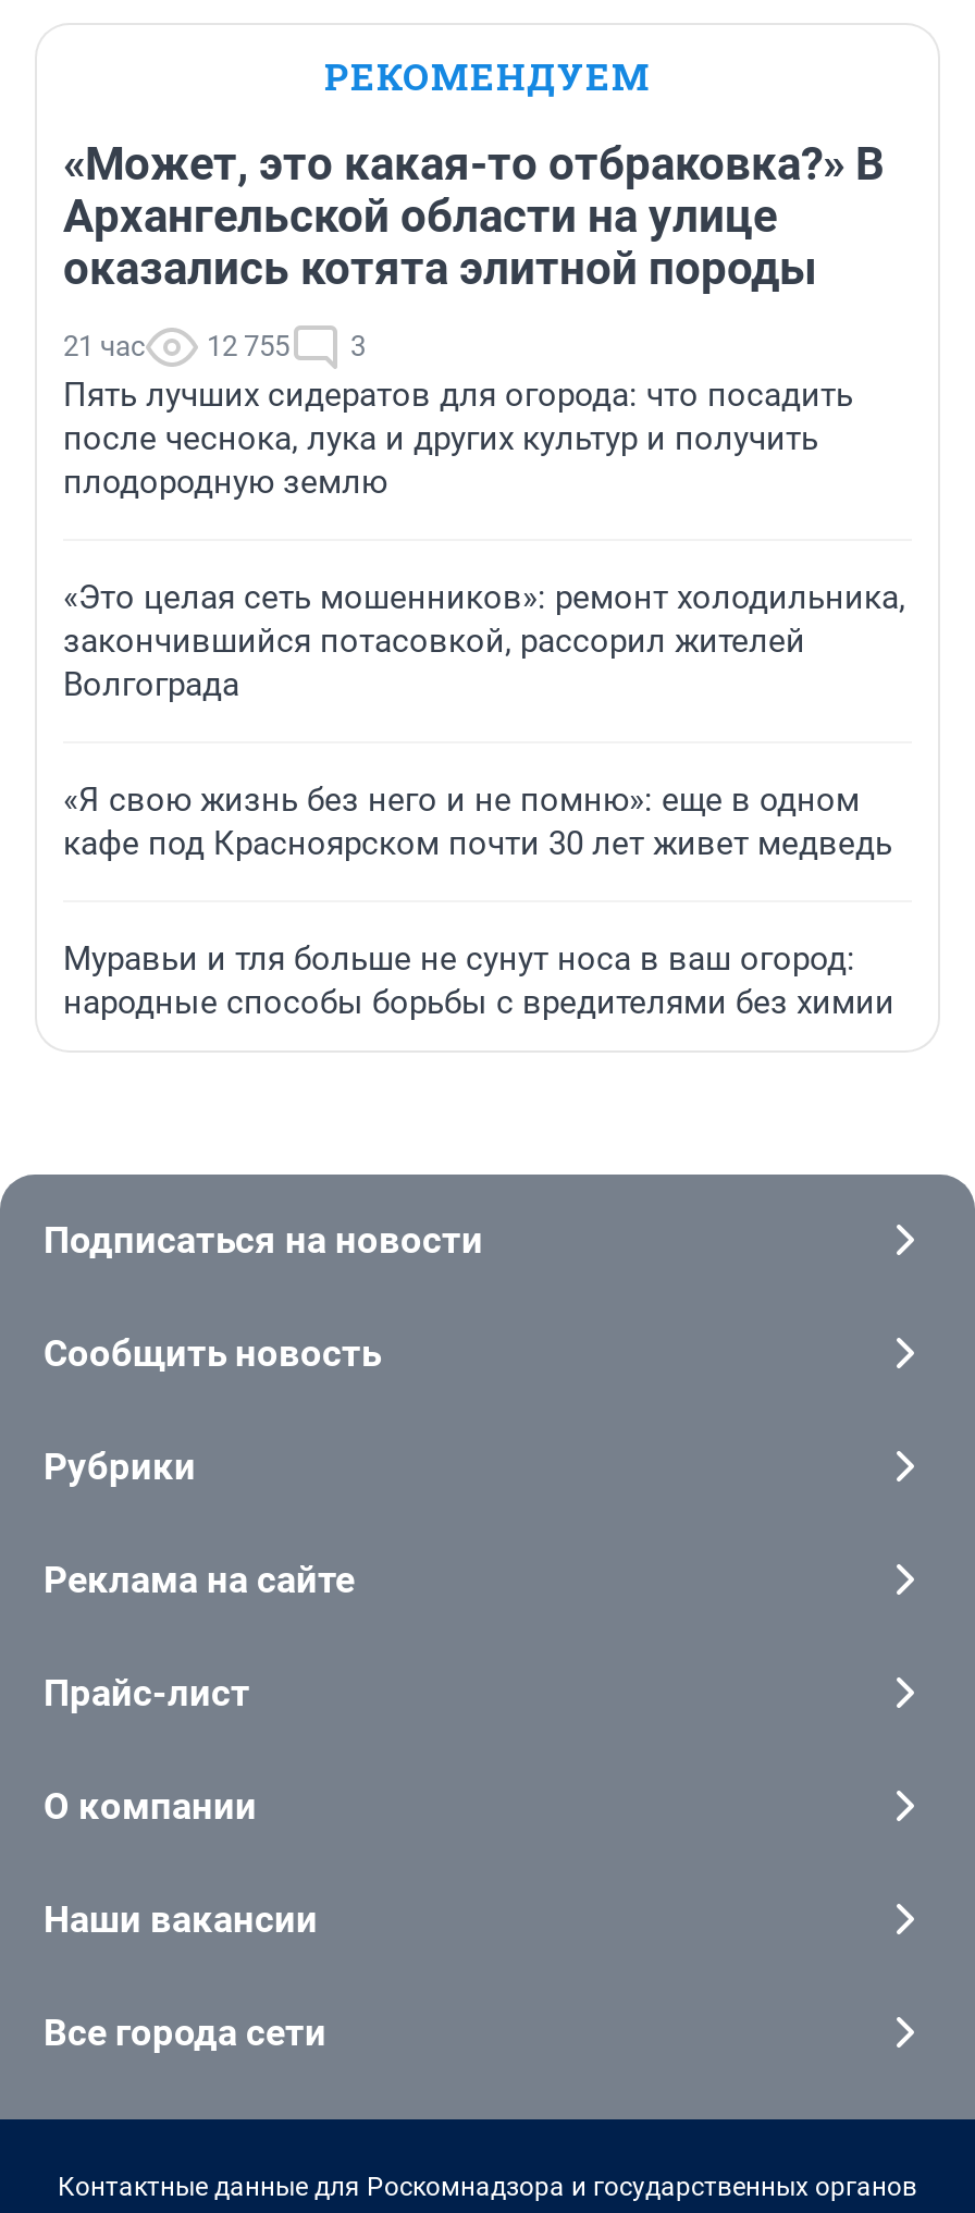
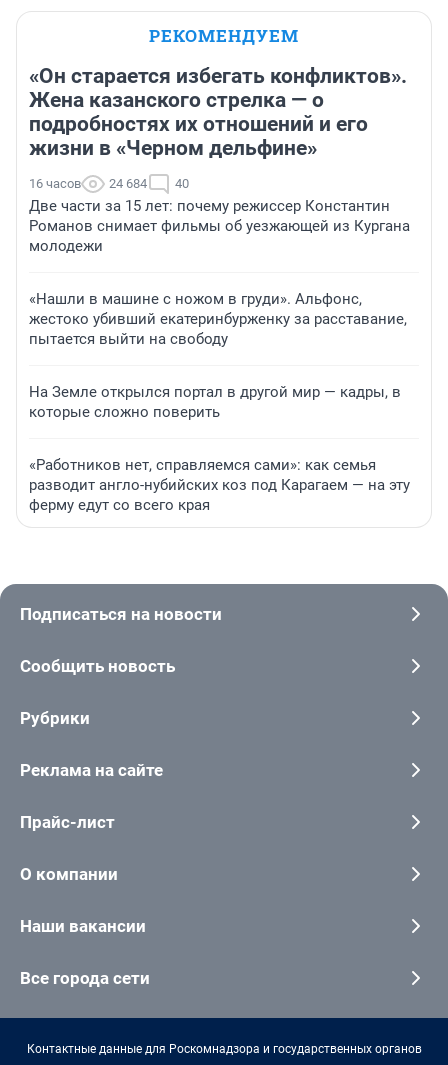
[63,138,884,295] «Может, это какая-то отбраковка?» В | Архангельской области на улице | оказались котята элитной породы -> [29,64,407,160] «Он старается избегать конфликтов». | Жена казанского стрелка — о | подробностях их отношений и его | жизни в «Черном дельфине»
[63,330,853,502] 21 час | 12 755 | 3 | Пять лучших сидератов для огорода: что посадить | после чеснока, лука и других культур и получить | плодородную землю -> [29,176,410,255] 16 часов | 24 684 | 40 | Две части за 15 лет: почему режиссер Константин | Романов снимает фильмы об уезжающей из Кургана | молодежи
[63,578,905,705] «Это целая сеть мошенников»: ремонт холодильника, | закончившийся потасовкой, рассорил жителей | Волгограда -> [29,290,407,348] «Нашли в машине с ножом в груди». Альфонс, | жестоко убивший екатеринбурженку за расставание, | пытается выйти на свободу
[63,781,892,863] «Я свою жизнь без него и не помню»: еще в одном | кафе под Красноярском почти 30 лет живет медведь -> [29,383,401,421] На Земле открылся портал в другой мир — кадры, в | которые сложно поверить
[63,940,894,1022] Муравьи и тля больше не сунут носа в ваш огород: | народные способы борьбы с вредителями без химии -> [29,456,410,514] «Работников нет, справляемся сами»: как семья | разводит англо-нубийских коз под Карагаем — на эту | ферму едут со всего края

